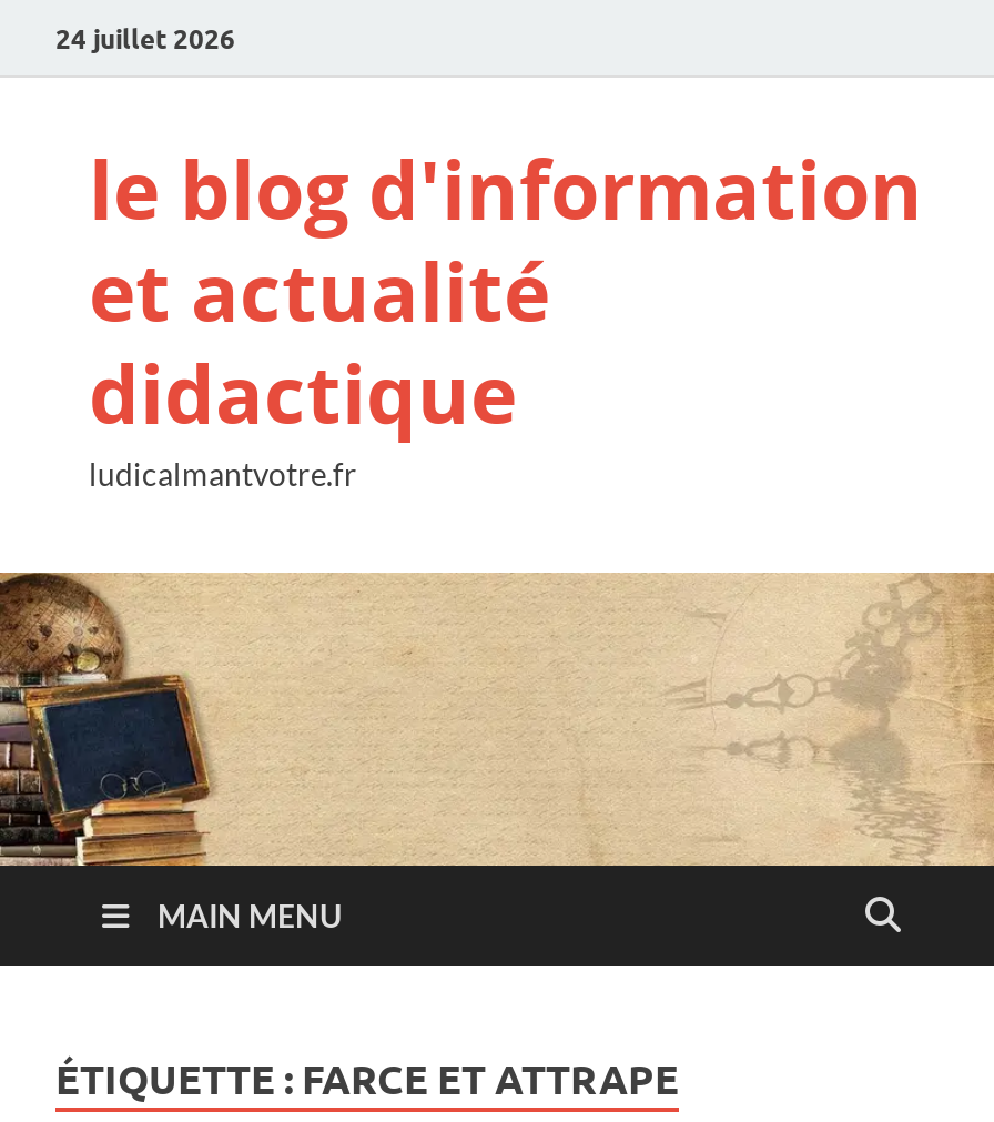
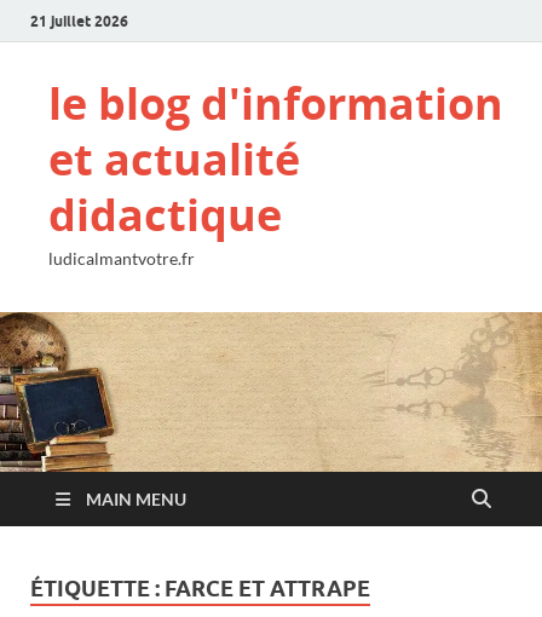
[55,21,235,54] 24 juillet 2026 -> [30,11,128,30] 21 juillet 2026

